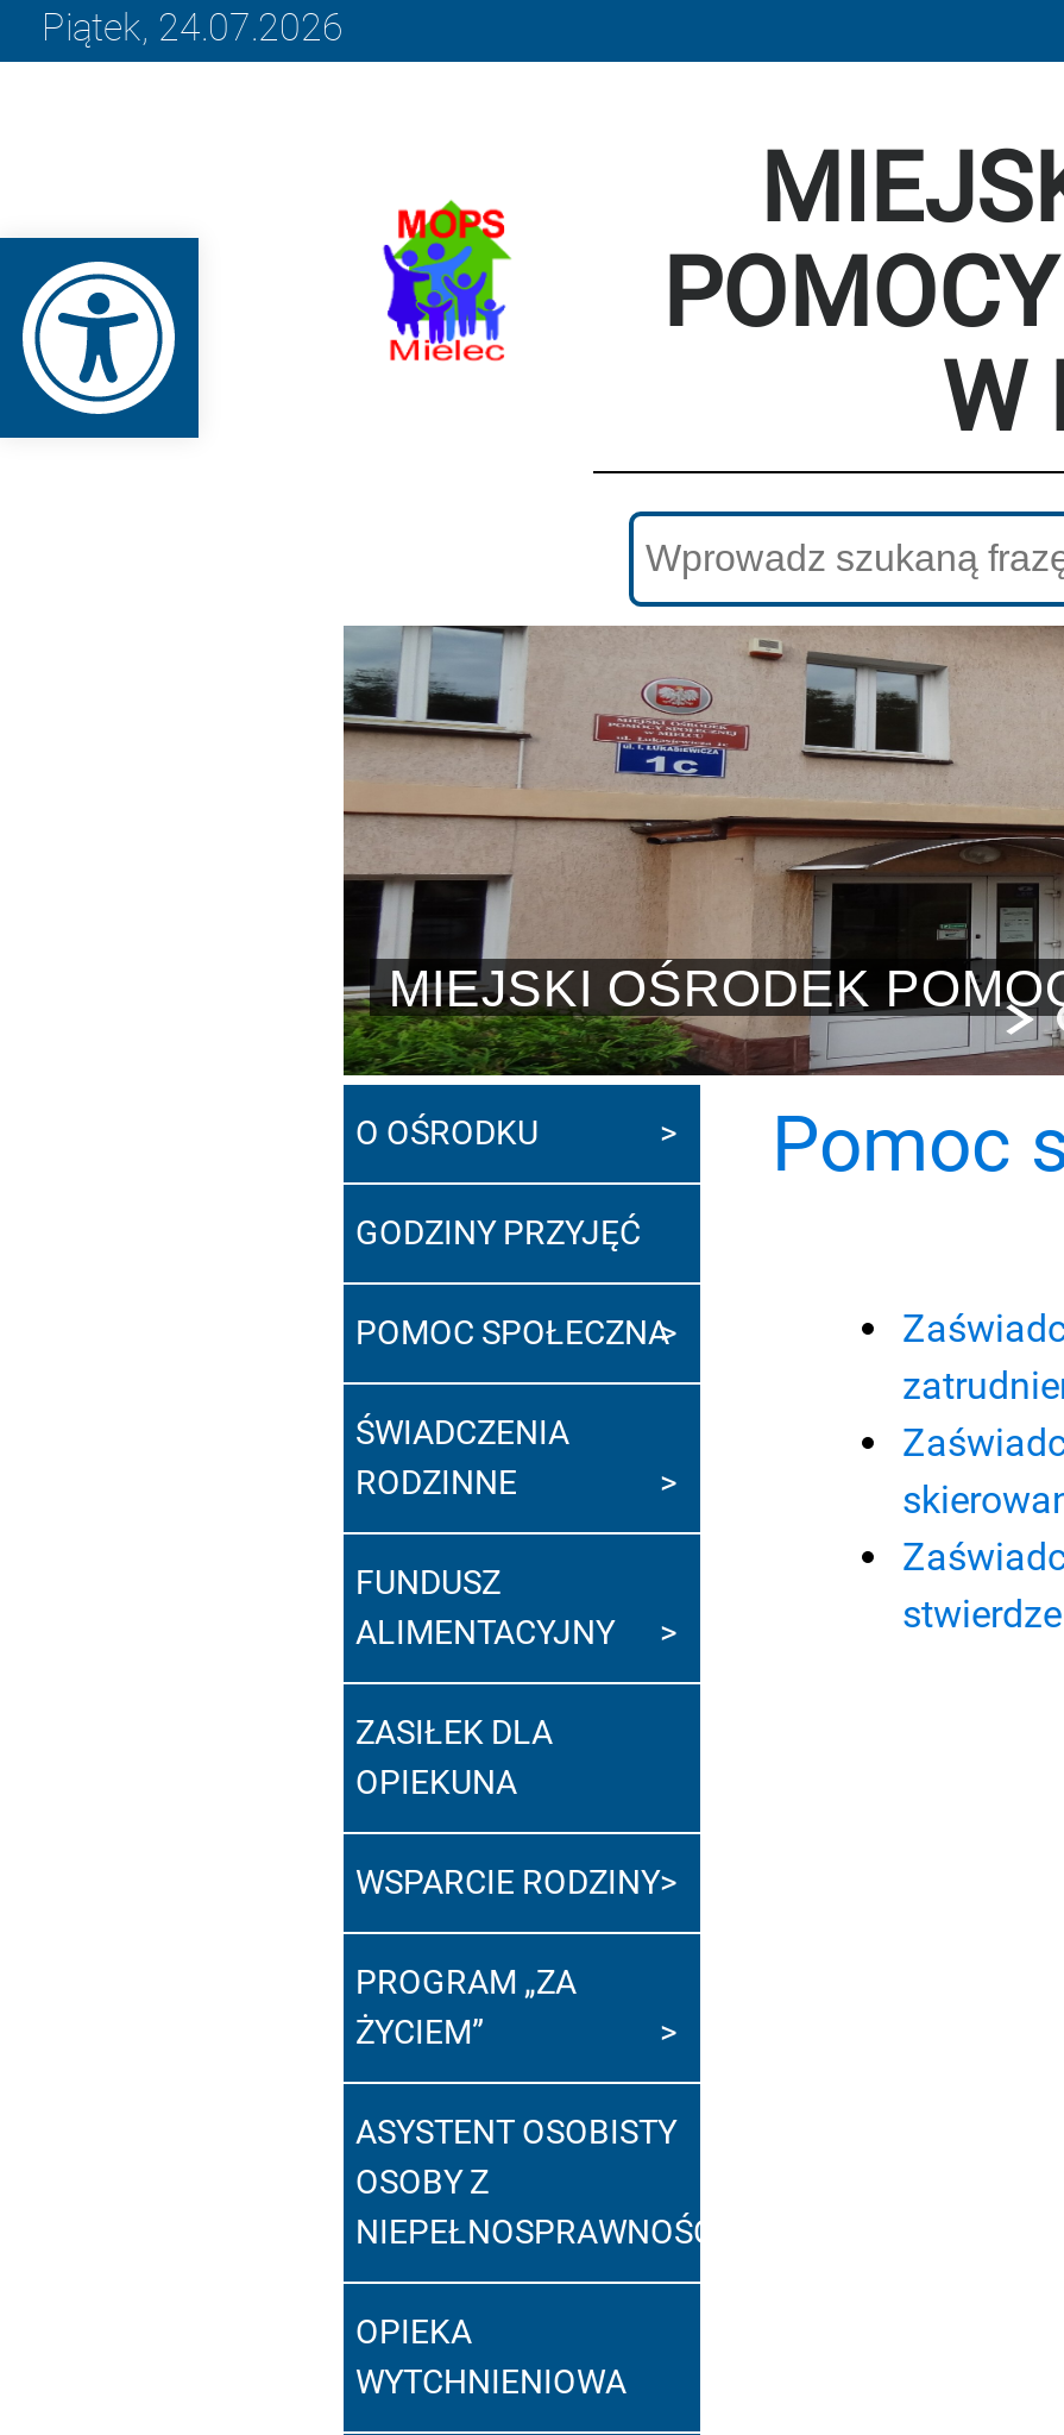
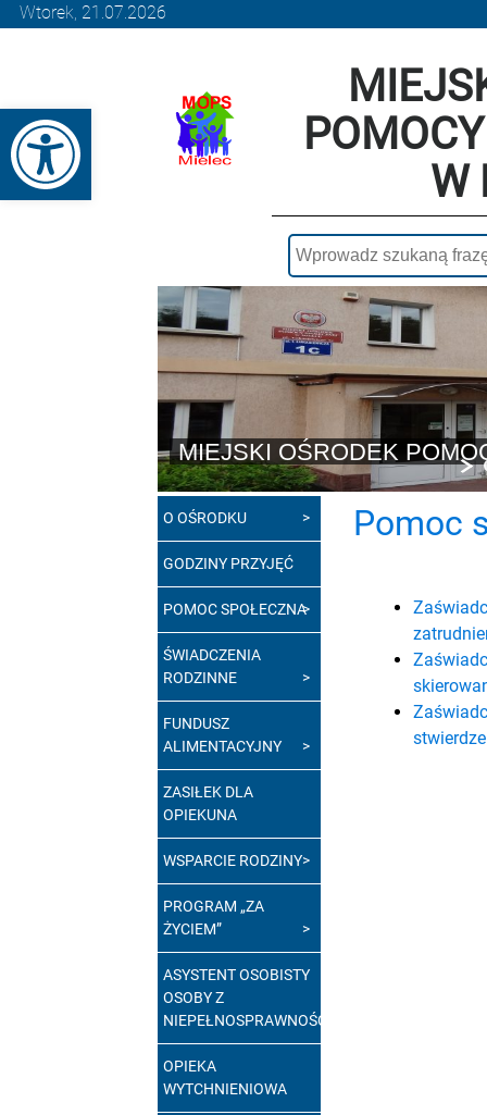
[42,5,344,50] Piątek, 24.07.2026 -> [20,2,166,23] Wtorek, 21.07.2026

